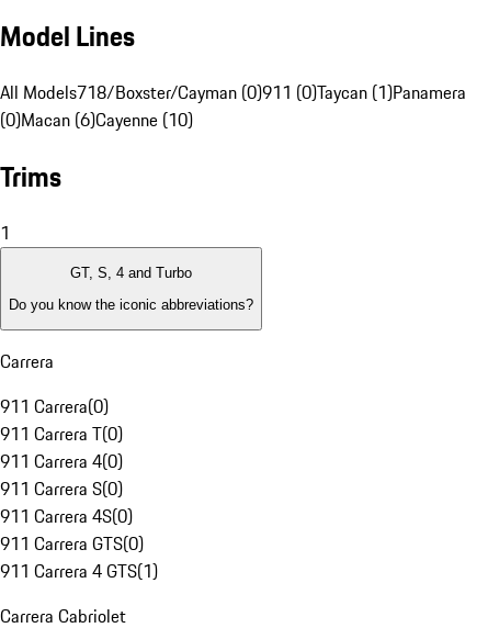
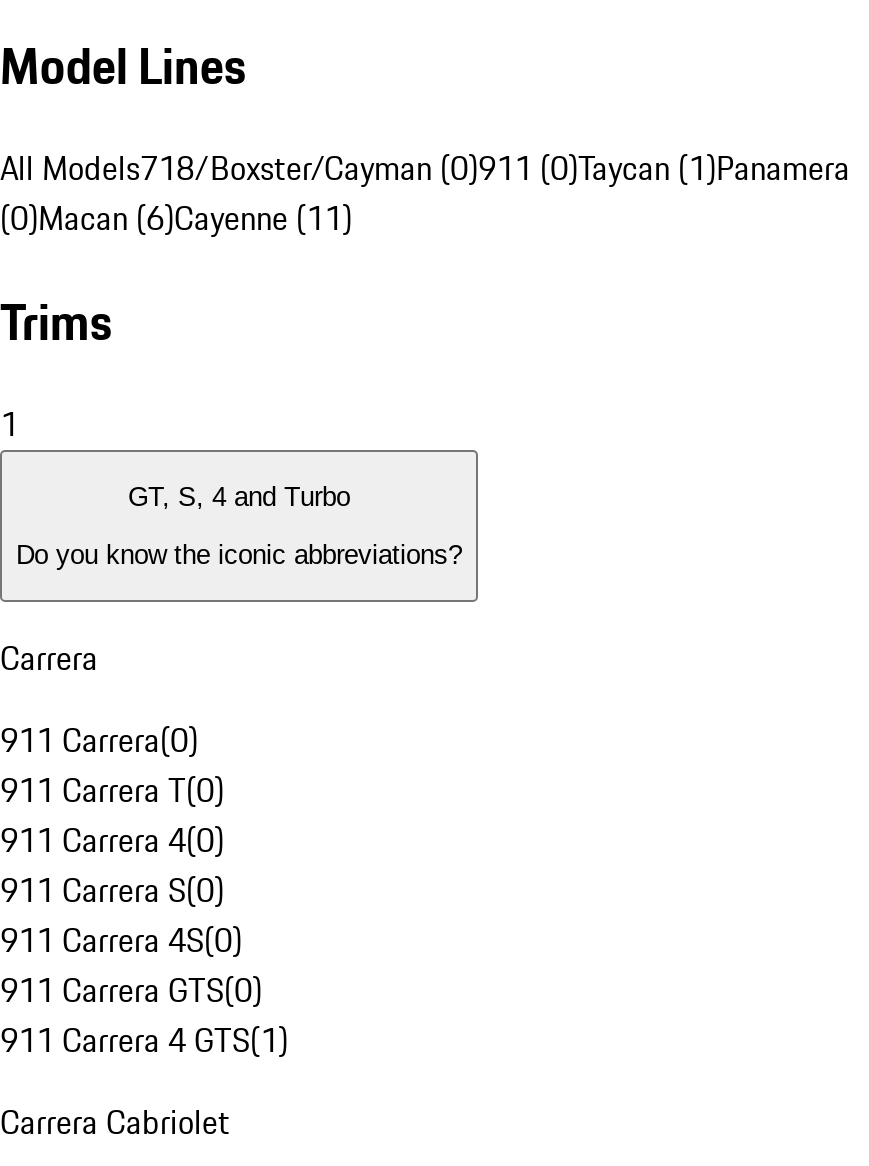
[0,107,193,133] (0)Macan (6)Cayenne (10) -> [0,195,352,243] (0)Macan (6)Cayenne (11)

